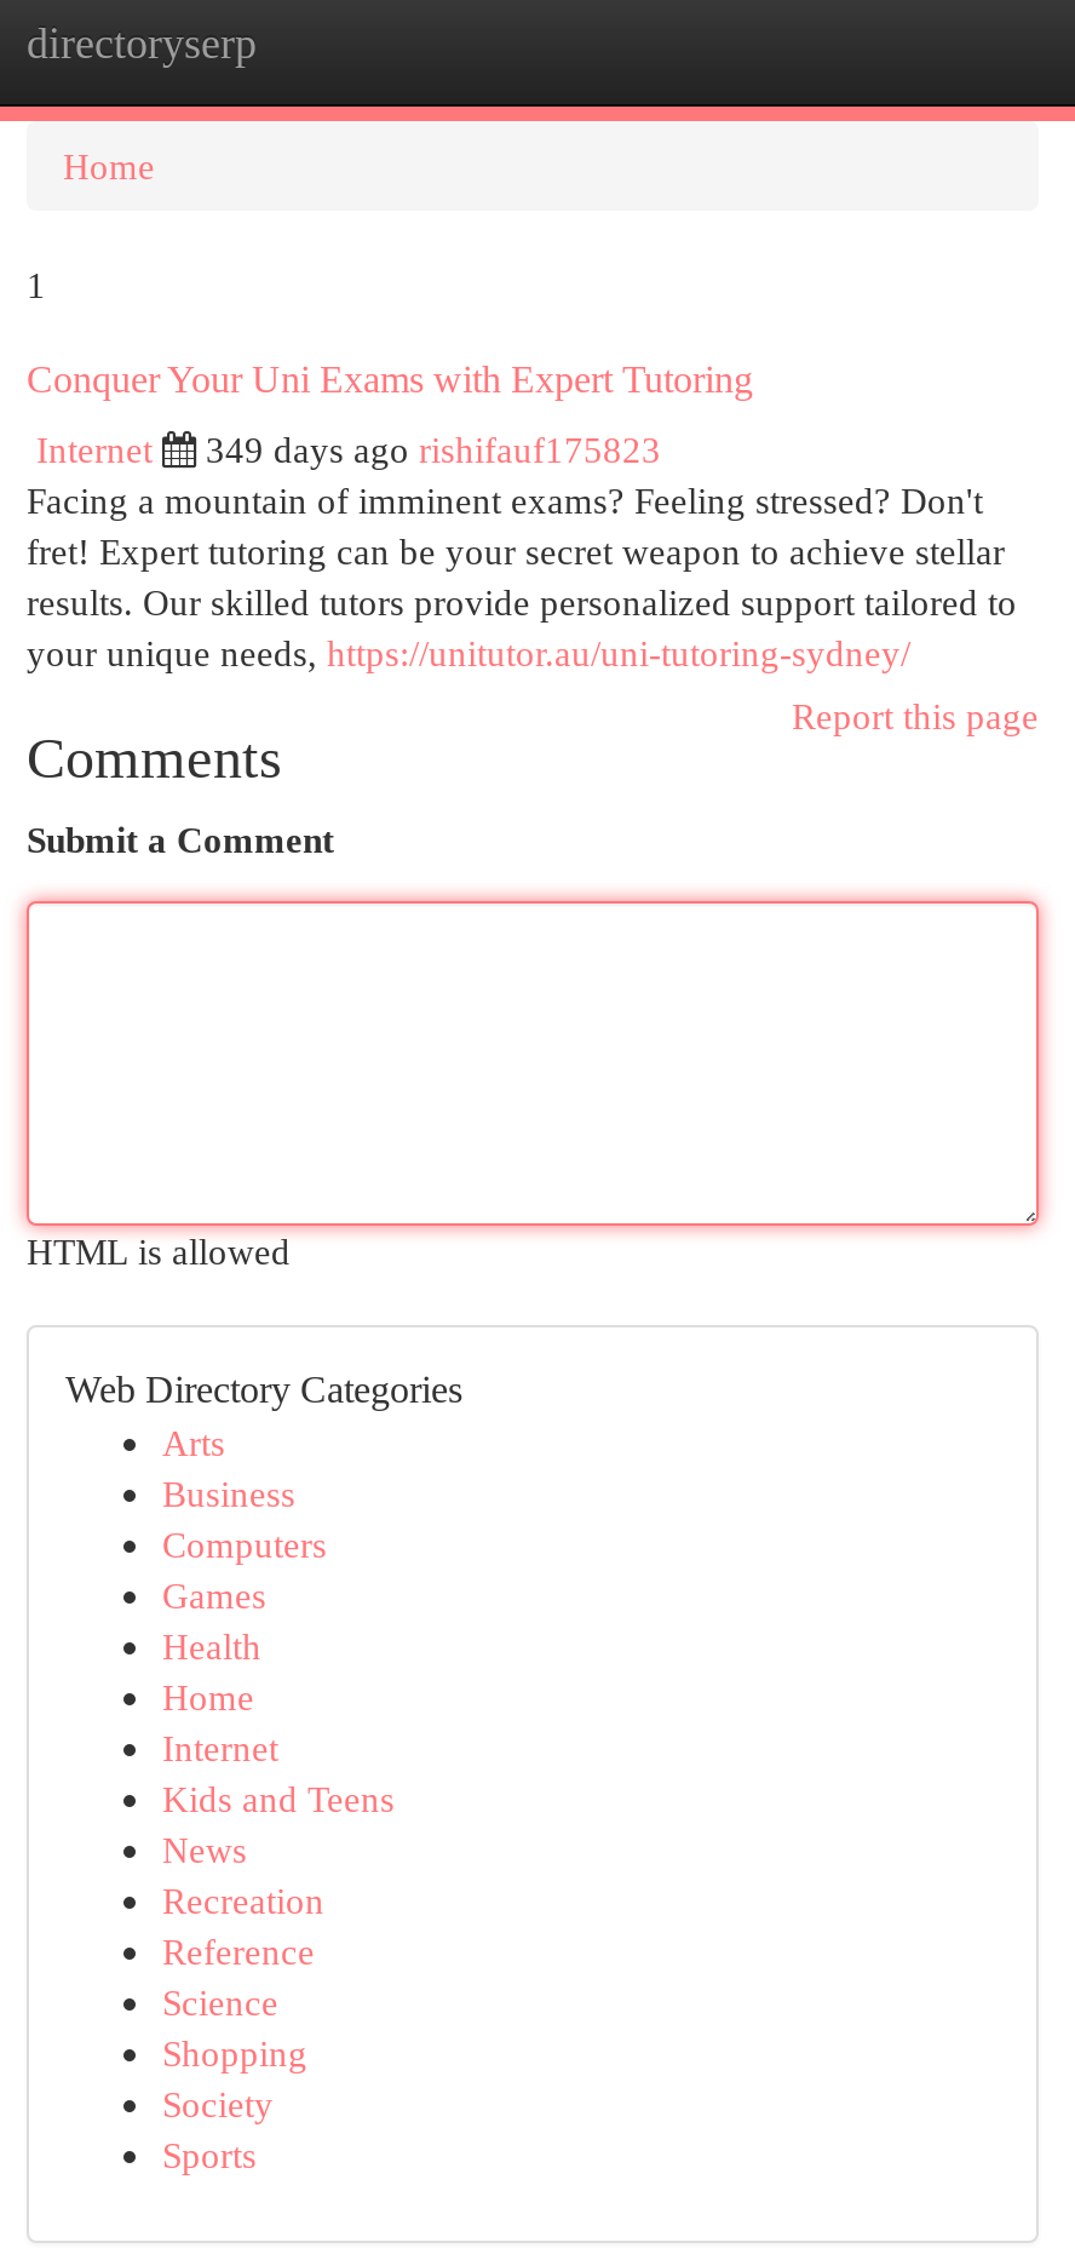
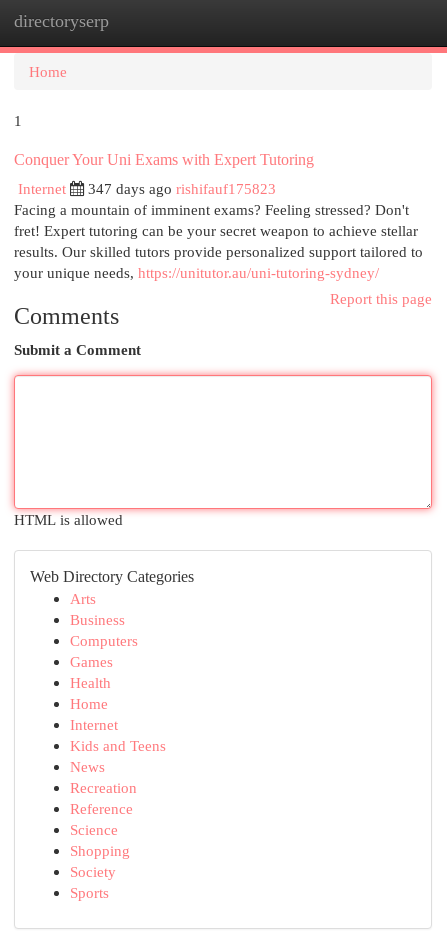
[206,429,661,470] 349 days ago rishifauf175823 -> [88,180,276,197] 347 days ago rishifauf175823

